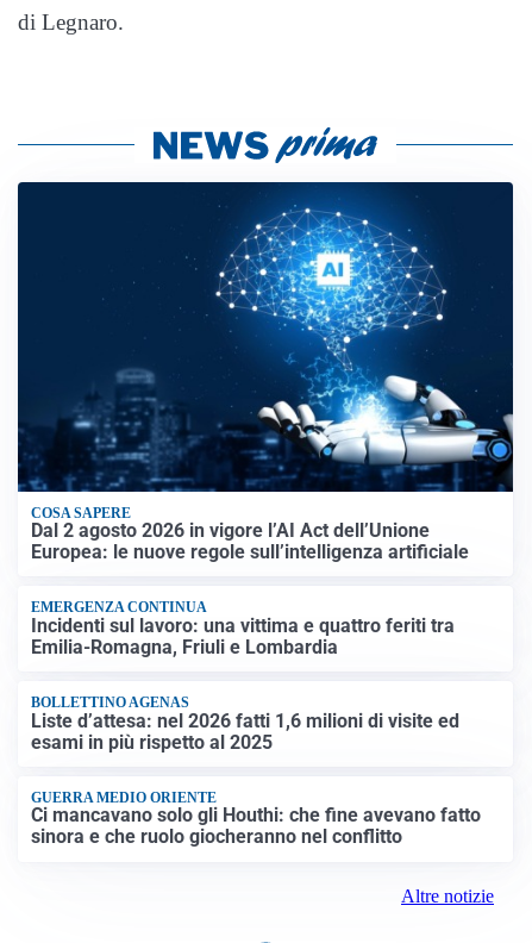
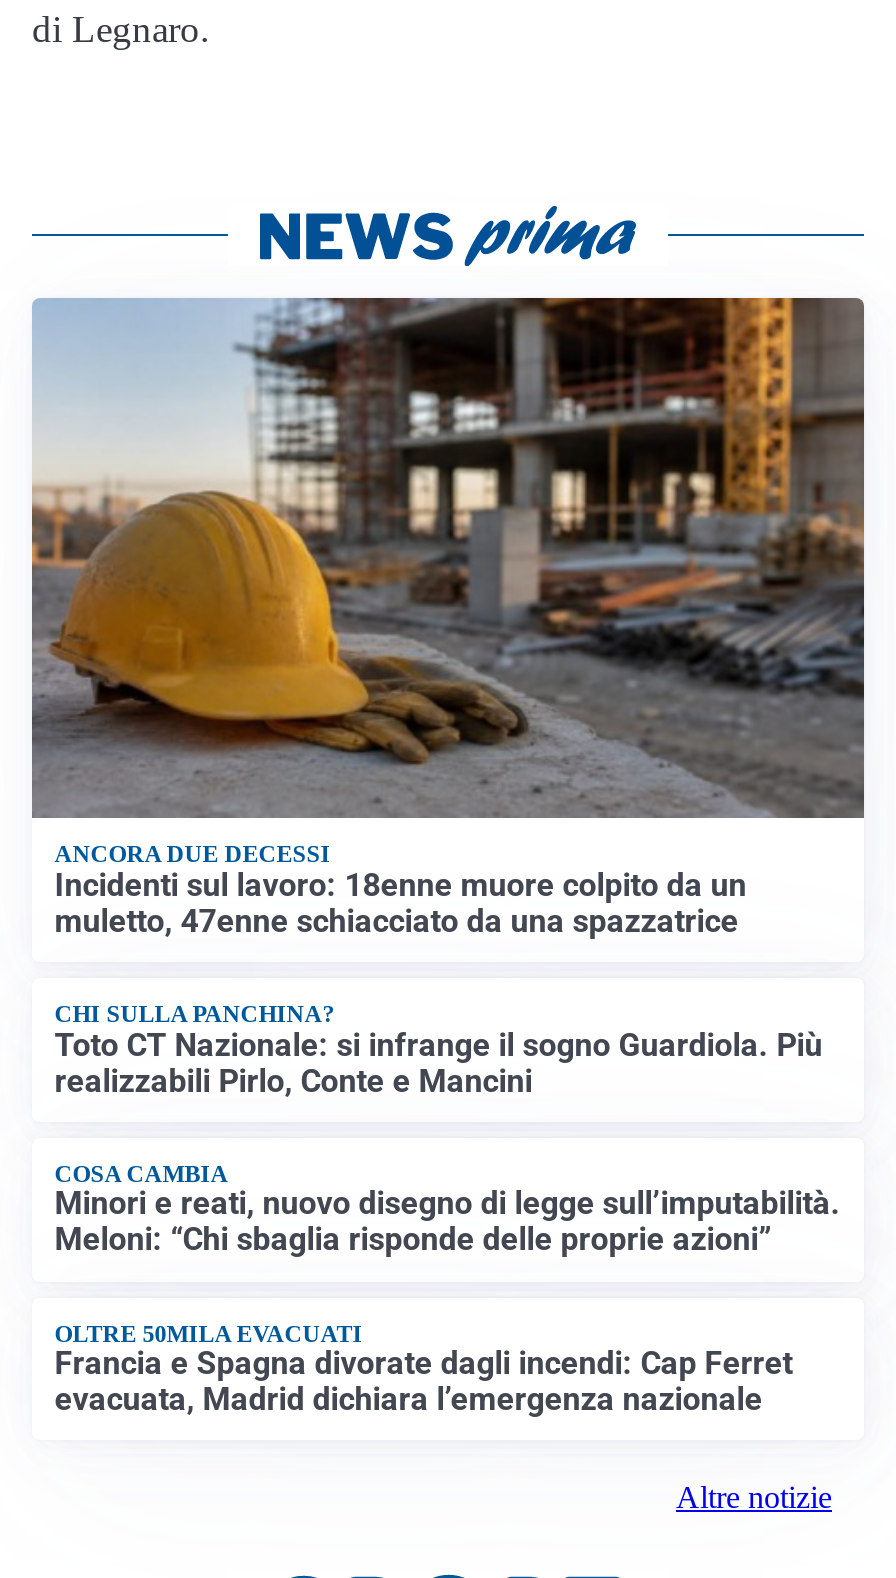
[17,181,514,563] [image] | COSA SAPERE | Dal 2 agosto 2026 in vigore l’AI Act dell’Unione | Europea: le nuove regole sull’intelligenza artificiale -> [30,296,866,940] [image] | ANCORA DUE DECESSI | Incidenti sul lavoro: 18enne muore colpito da un | muletto, 47enne schiacciato da una spazzatrice
[31,599,455,658] EMERGENZA CONTINUA | Incidenti sul lavoro: una vittima e quattro feriti tra | Emilia-Romagna, Friuli e Lombardia -> [54,1001,822,1100] CHI SULLA PANCHINA? | Toto CT Nazionale: si infrange il sogno Guardiola. Più | realizzabili Pirlo, Conte e Mancini
[31,694,460,753] BOLLETTINO AGENAS | Liste d’attesa: nel 2026 fatti 1,6 milioni di visite ed | esami in più rispetto al 2025 -> [54,1160,840,1259] COSA CAMBIA | Minori e reati, nuovo disegno di legge sull’imputabilità. | Meloni: “Chi sbaglia risponde delle proprie azioni”
[31,789,481,848] GUERRA MEDIO ORIENTE | Ci mancavano solo gli Houthi: che fine avevano fatto | sinora e che ruolo giocheranno nel conflitto -> [54,1320,792,1419] OLTRE 50MILA EVACUATI | Francia e Spagna divorate dagli incendi: Cap Ferret | evacuata, Madrid dichiara l’emergenza nazionale

